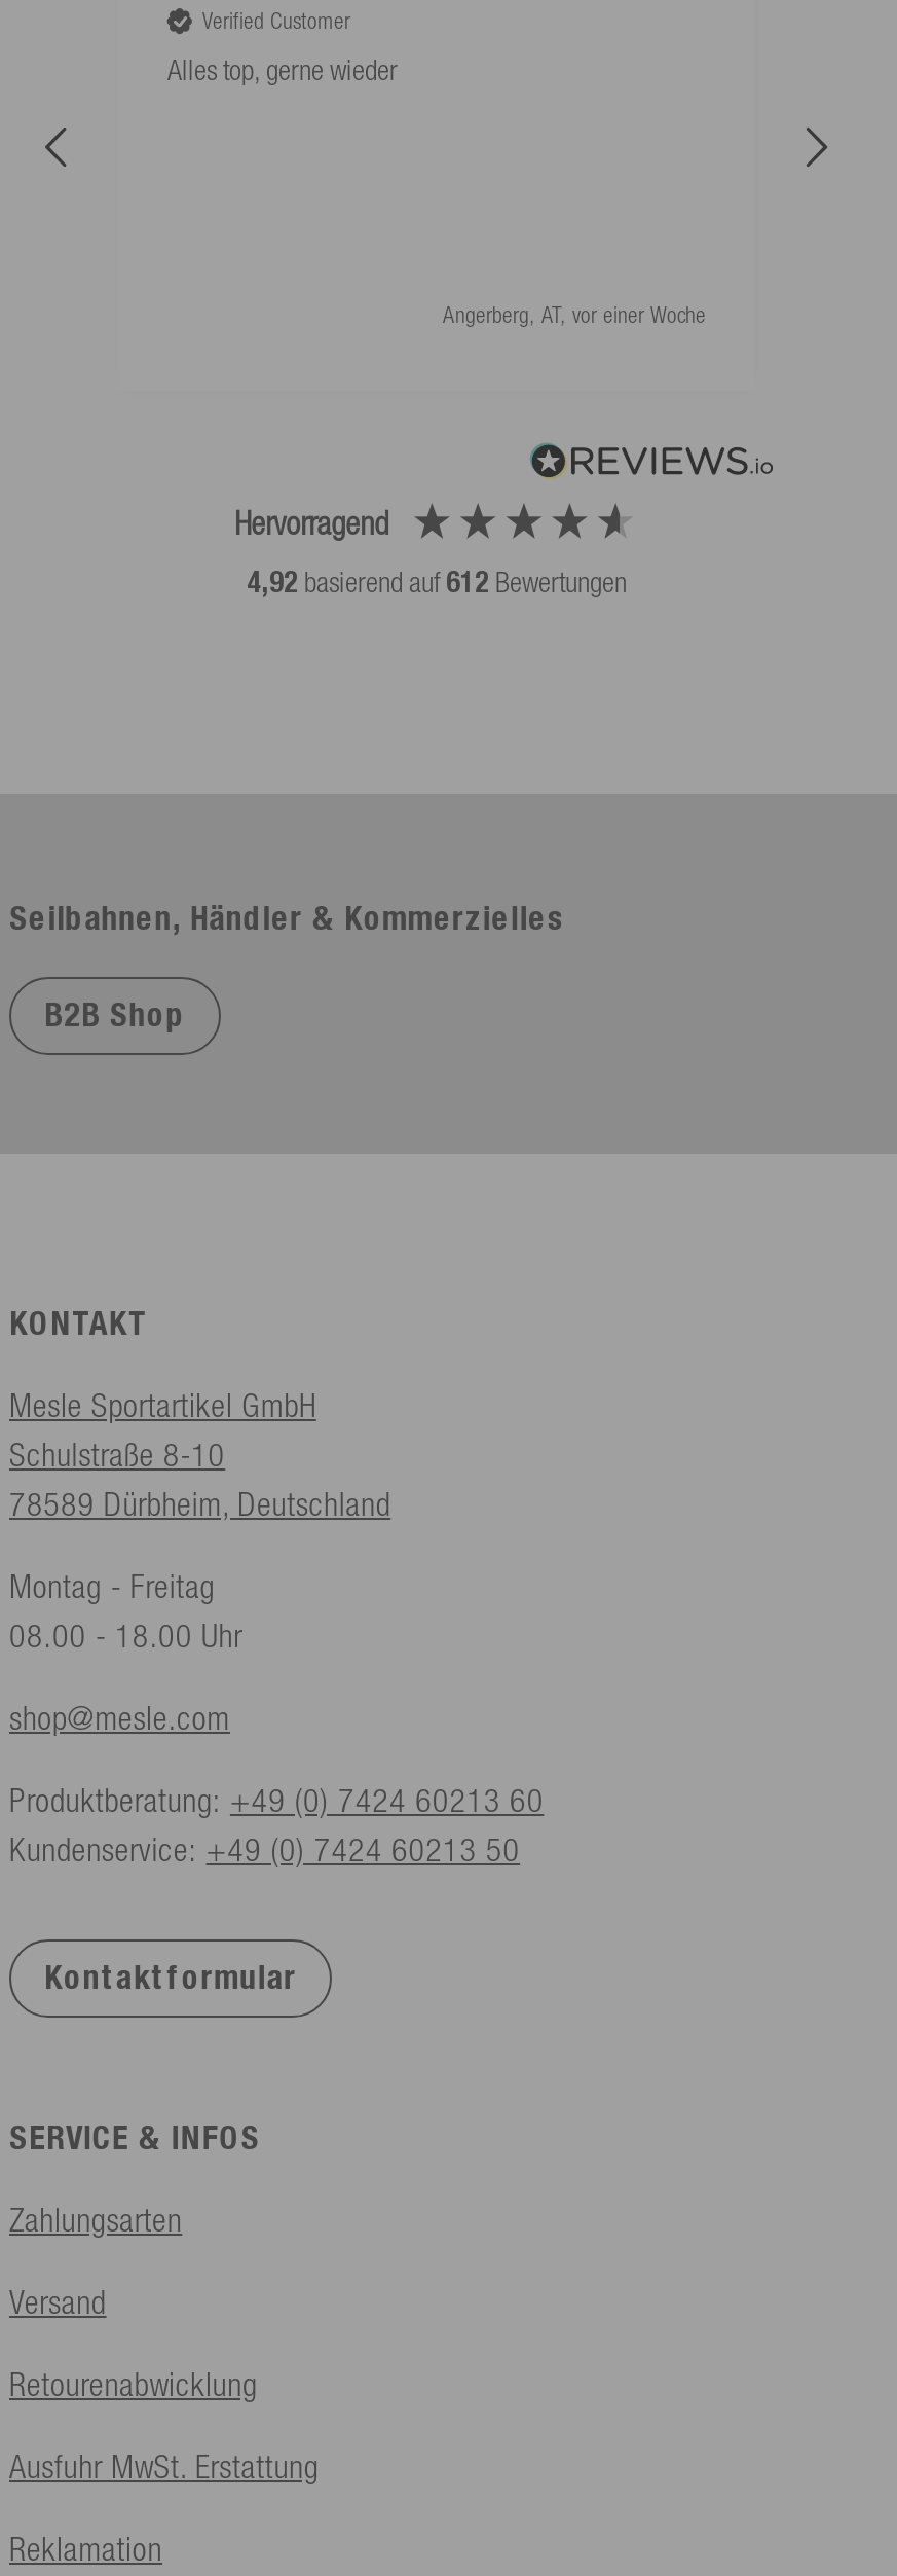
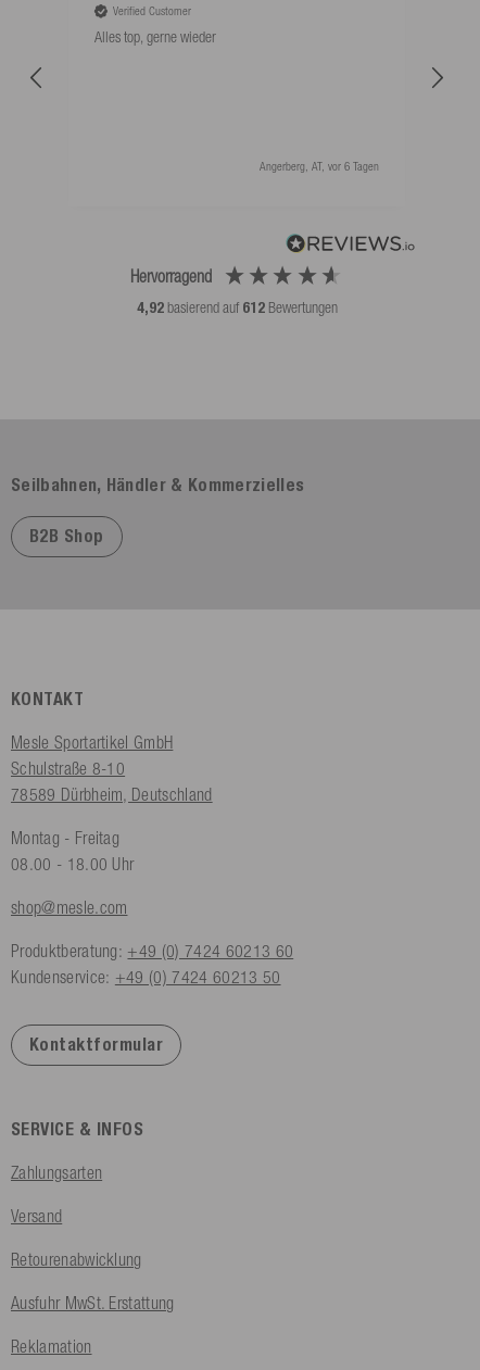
[443,303,706,327] Angerberg, AT, vor einer Woche -> [260,160,379,173] Angerberg, AT, vor 6 Tagen

